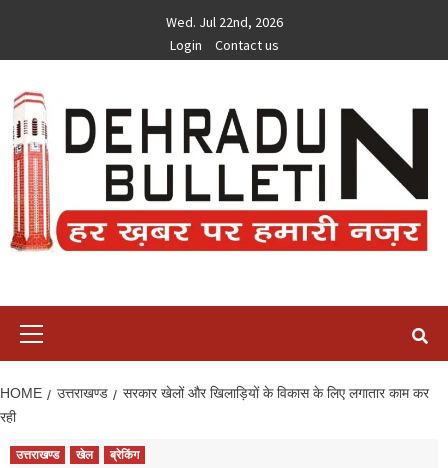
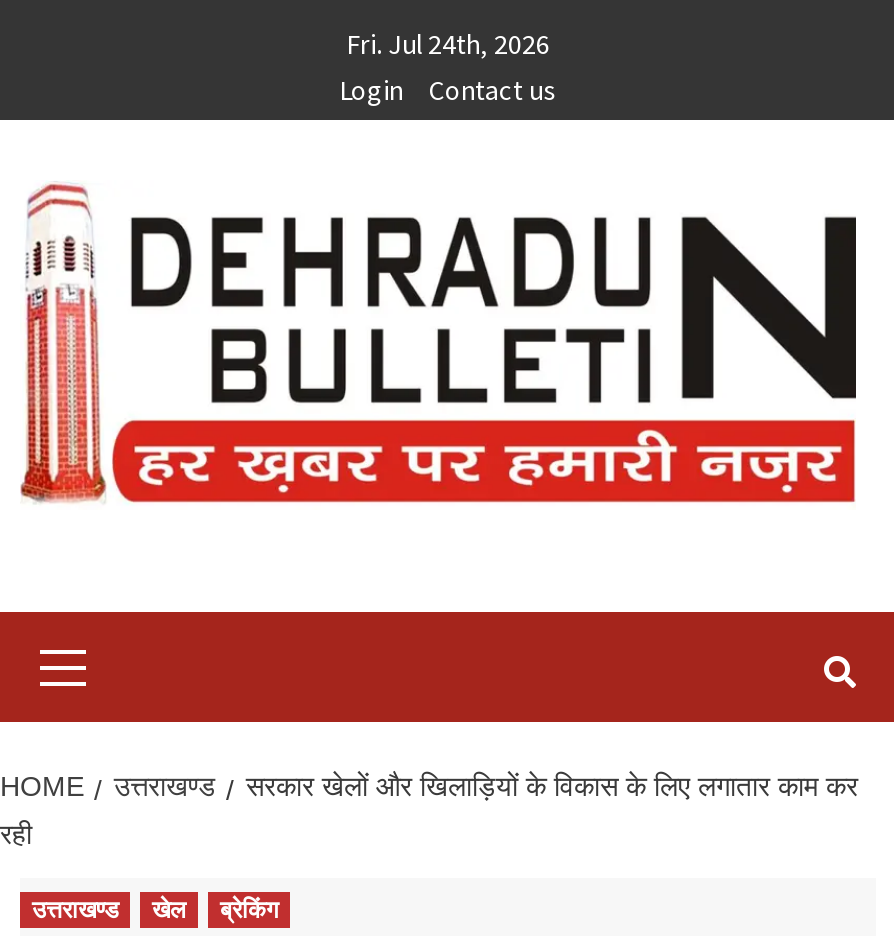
[165,13,282,31] Wed. Jul 22nd, 2026 -> [346,26,550,62] Fri. Jul 24th, 2026

